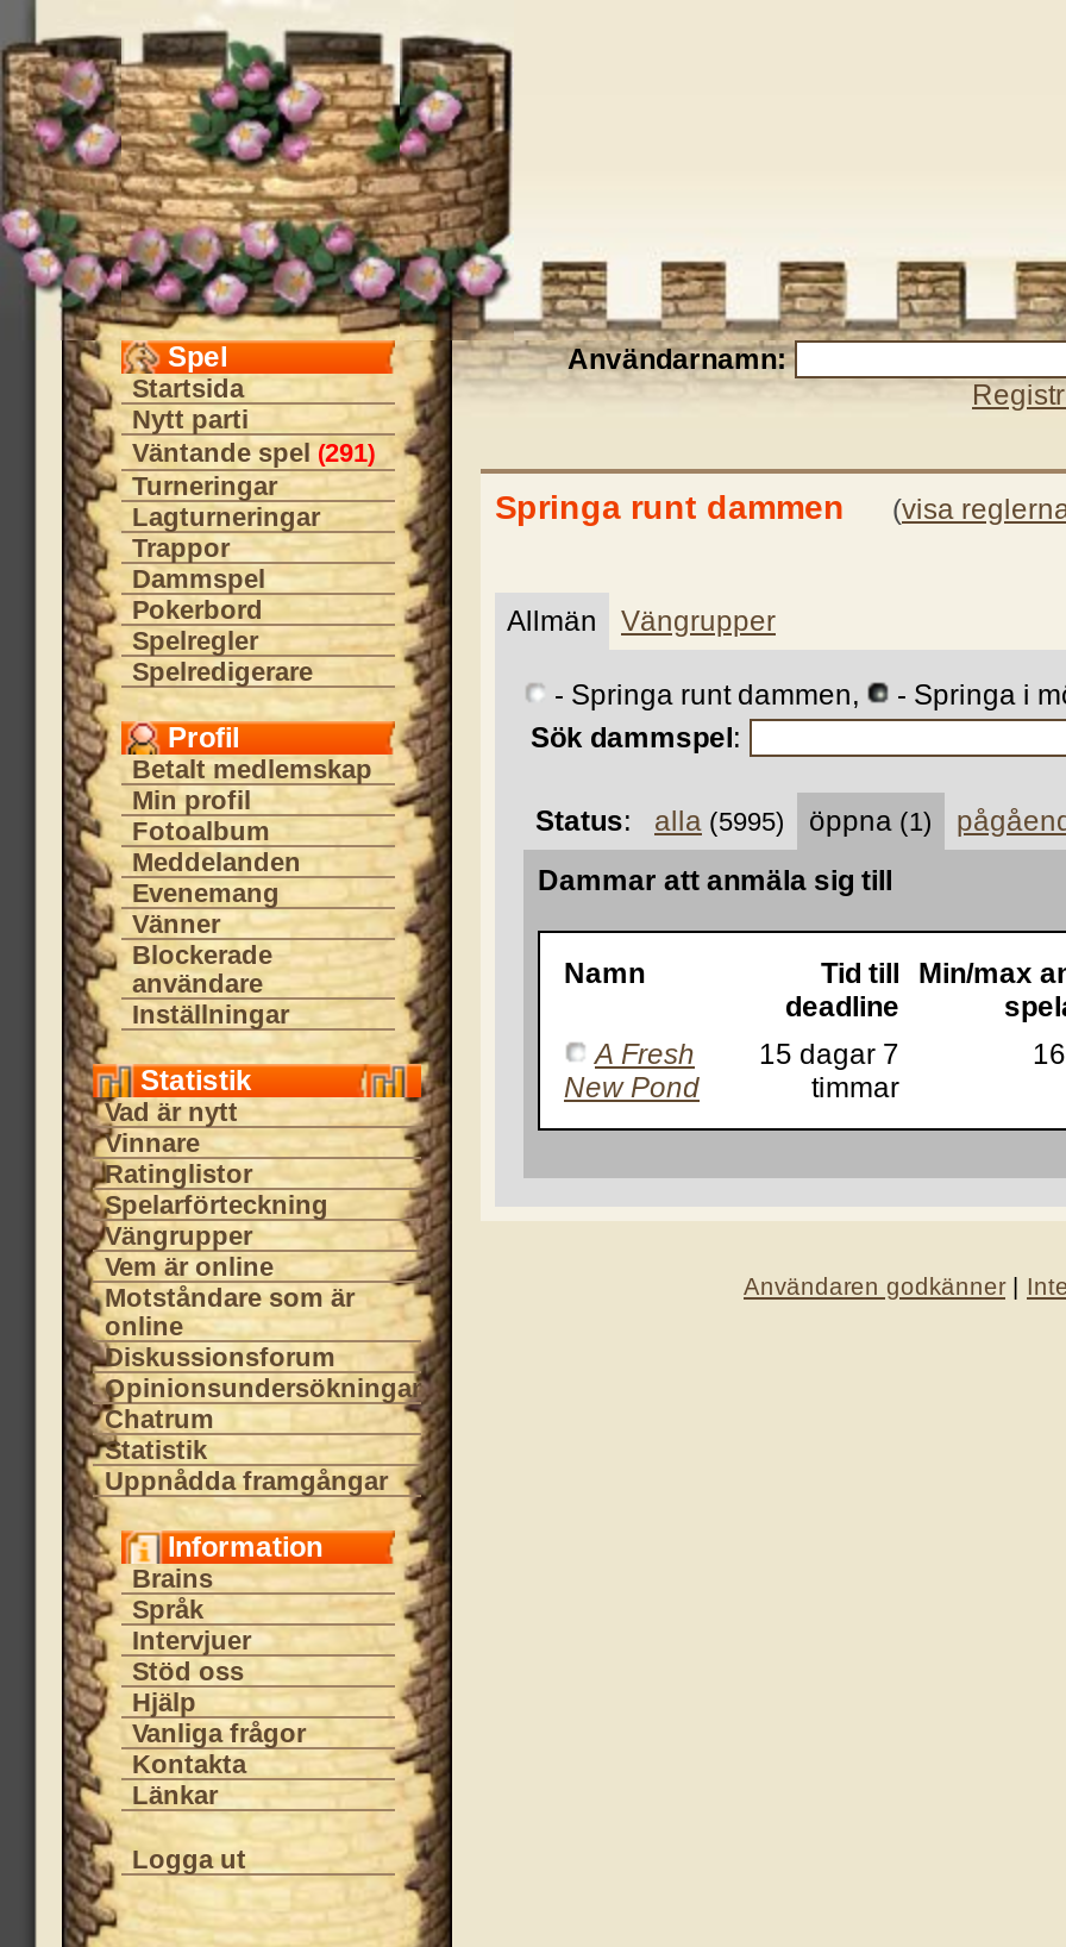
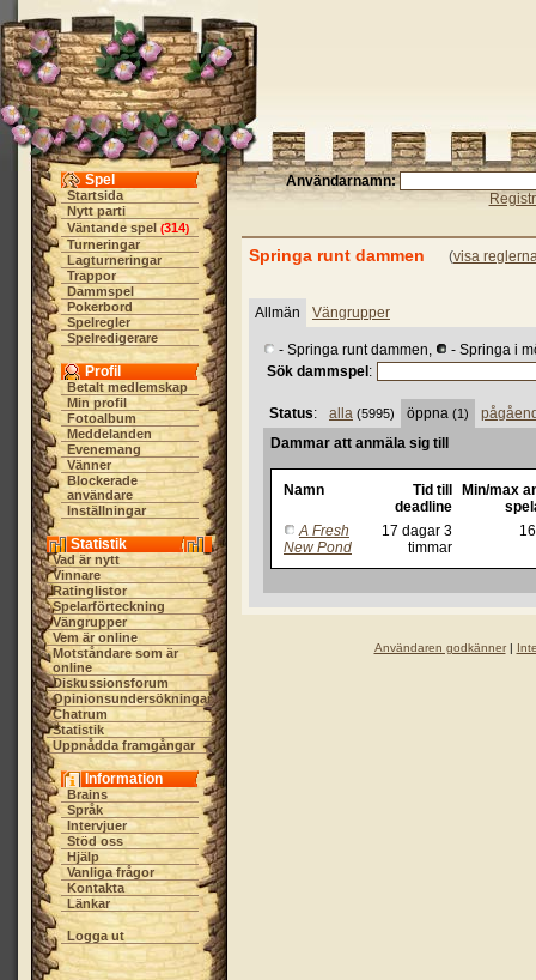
[132,438,375,467] Väntande spel (291) -> [66,220,188,235] Väntande spel (314)
[595,1038,899,1071] A Fresh 15 dagar 7 -> [299,522,452,539] A Fresh 17 dagar 3

